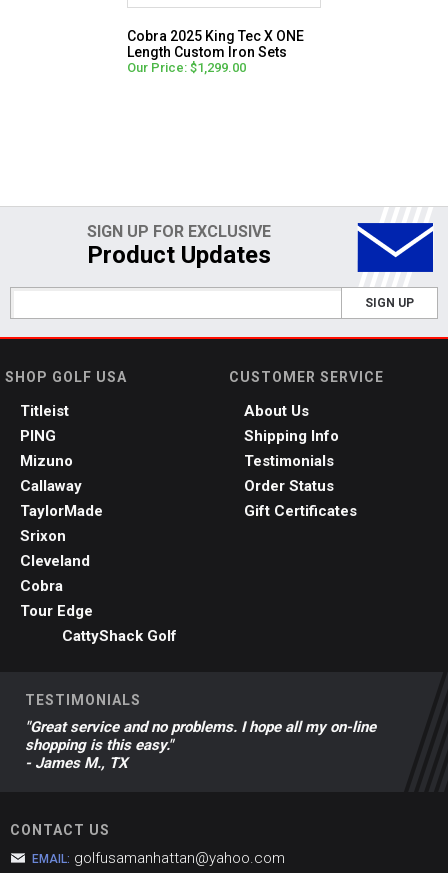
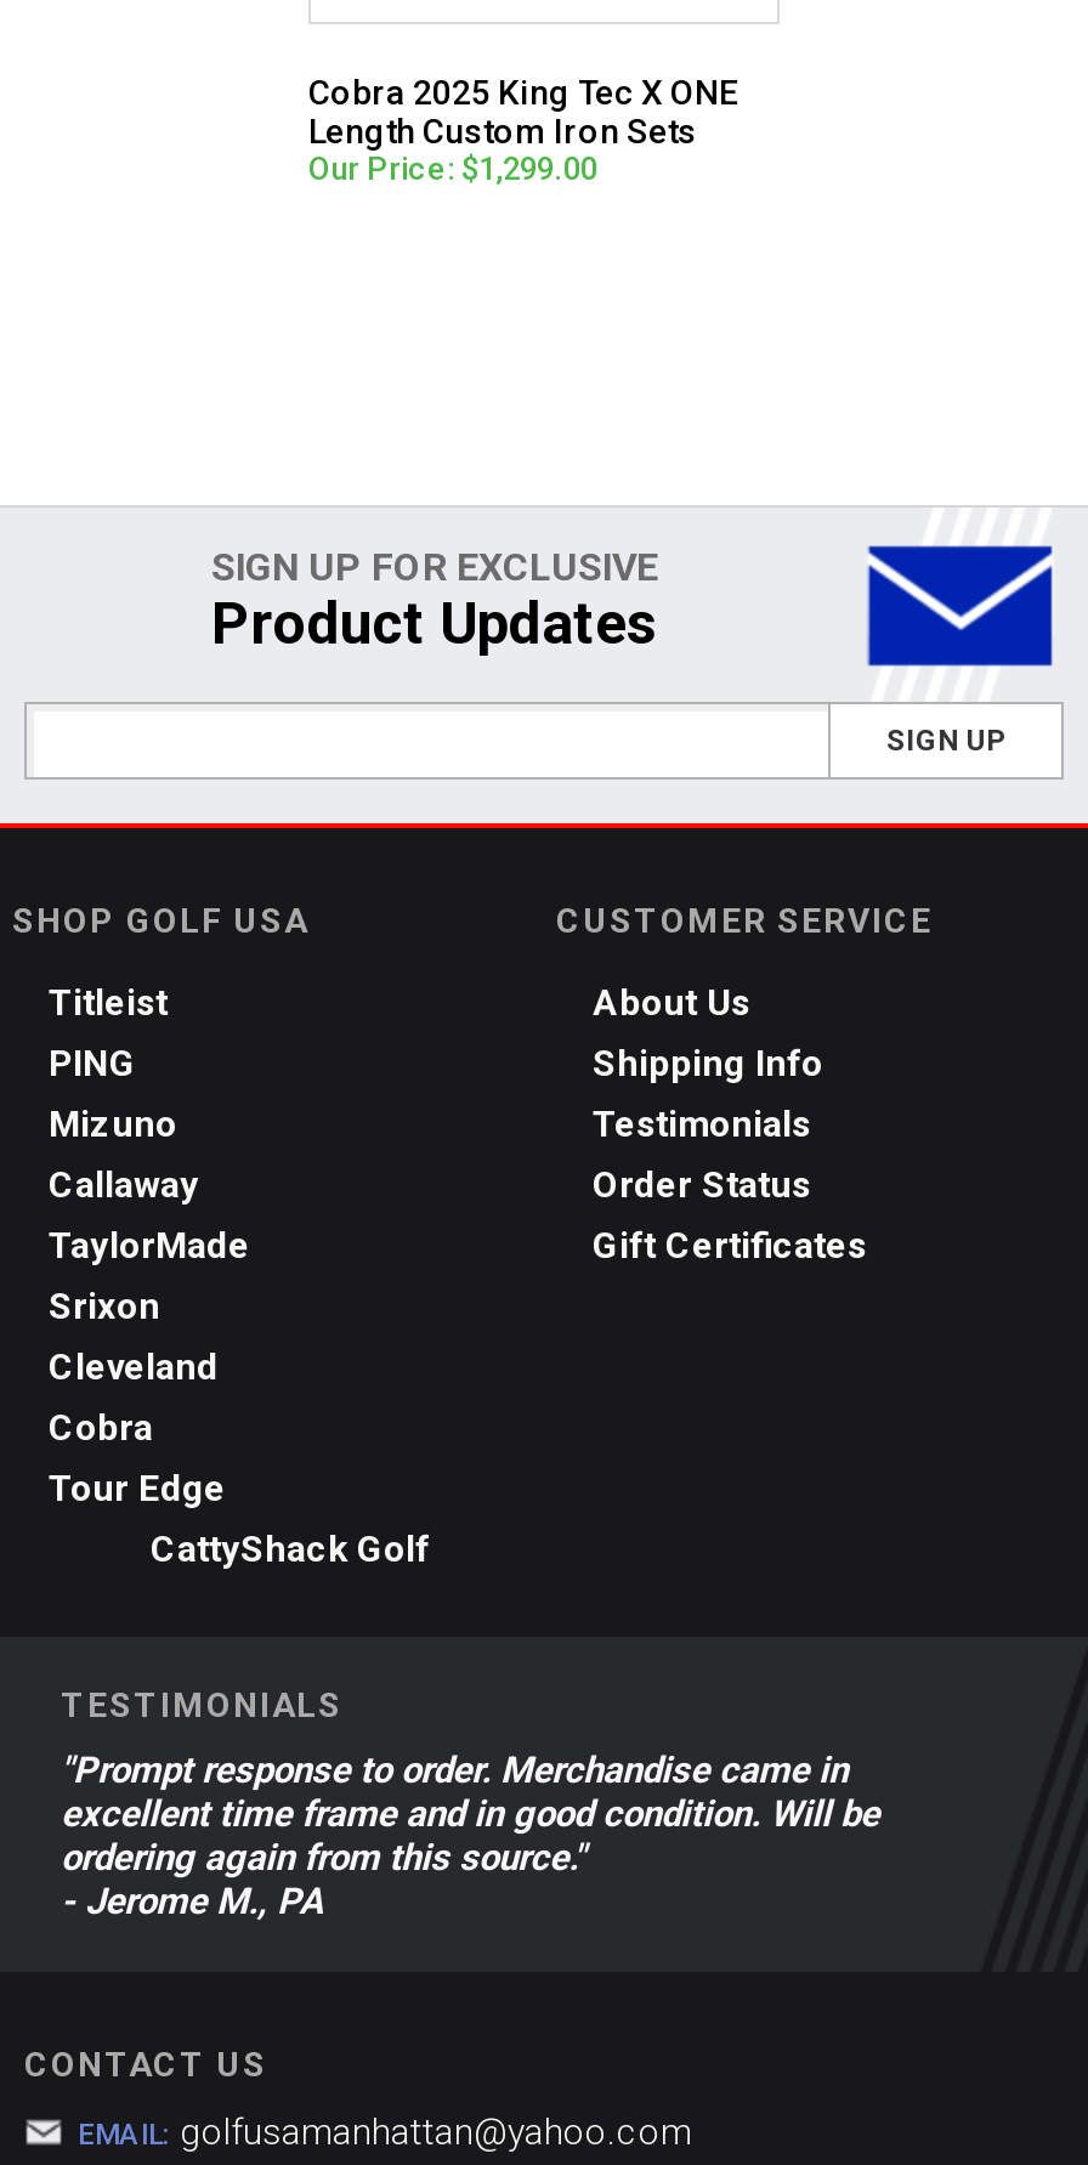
[25,718,376,772] "Great service and no problems. I hope all my on-line | shopping is this easy." | - James M., TX -> [61,1748,879,1923] "Prompt response to order. Merchandise came in | excellent time frame and in good condition. Will be | ordering again from this source." | - Jerome M., PA

